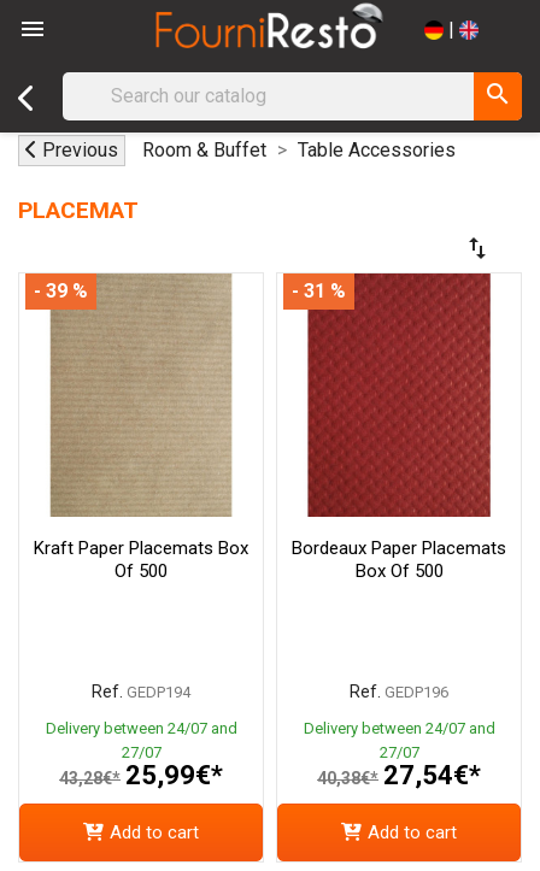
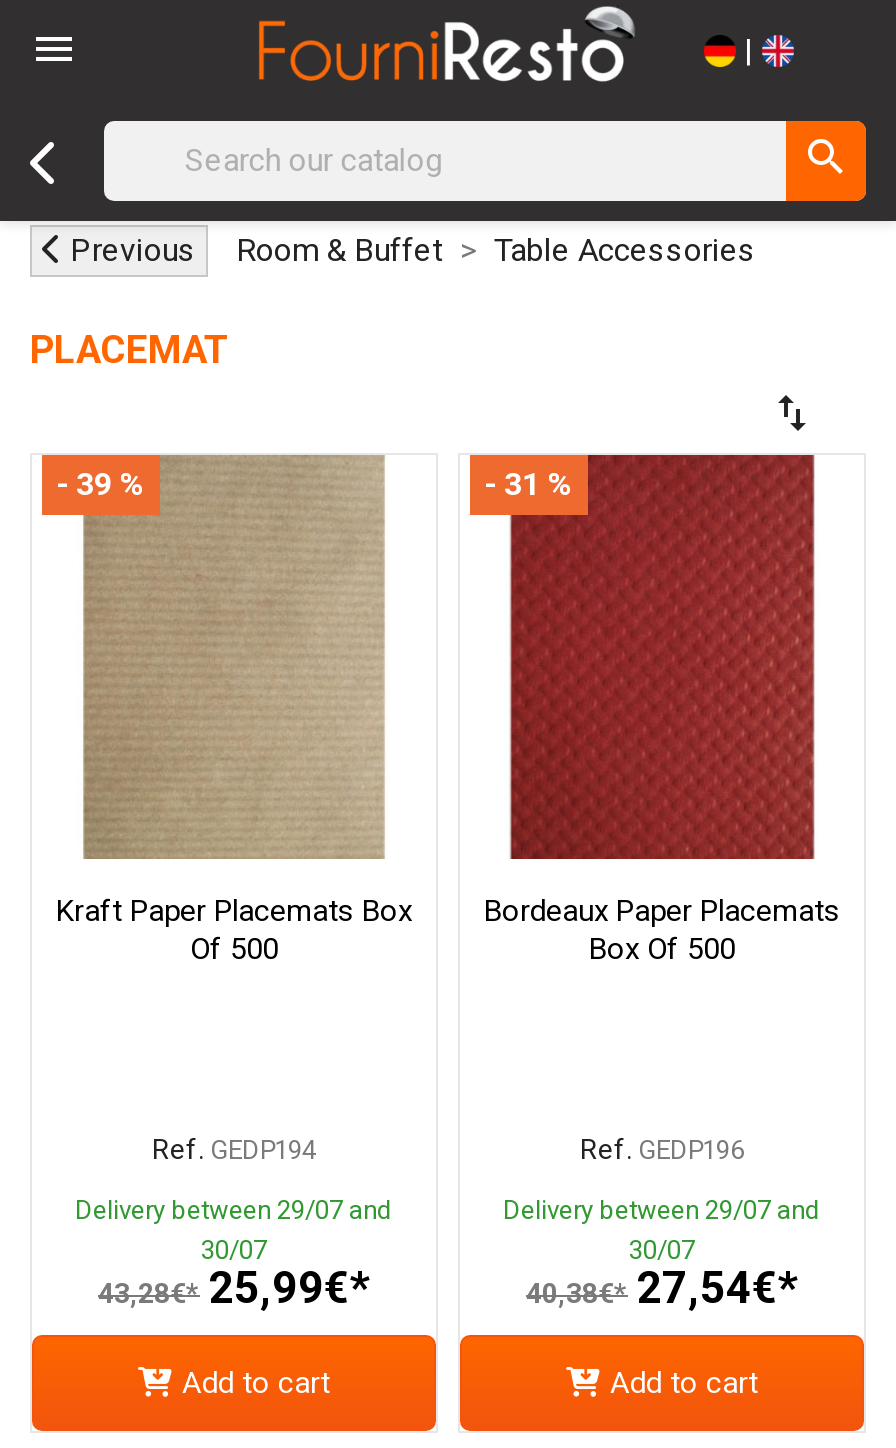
[45,719,237,738] Delivery between 24/07 and -> [75,1195,393,1225] Delivery between 29/07 and
[303,719,495,738] Delivery between 24/07 and -> [503,1195,821,1225] Delivery between 29/07 and
[121,744,161,762] 27/07 -> [201,1235,267,1265] 30/07
[379,744,419,762] 27/07 -> [629,1235,695,1265] 30/07

